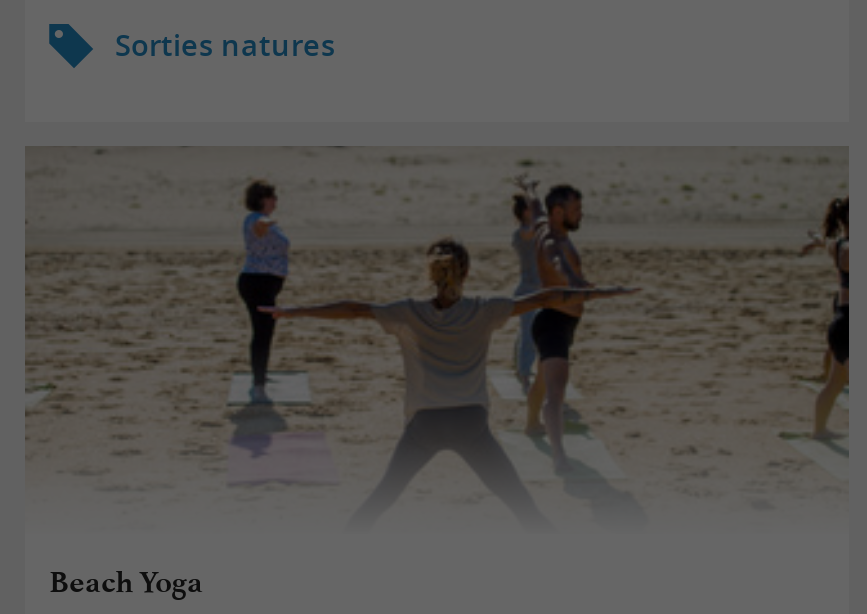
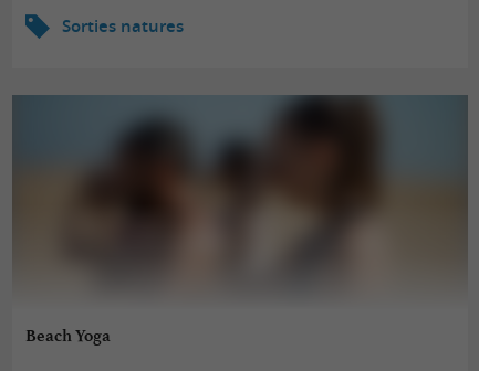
[25,146,851,508] [image] -> [12,95,468,297] [image]

